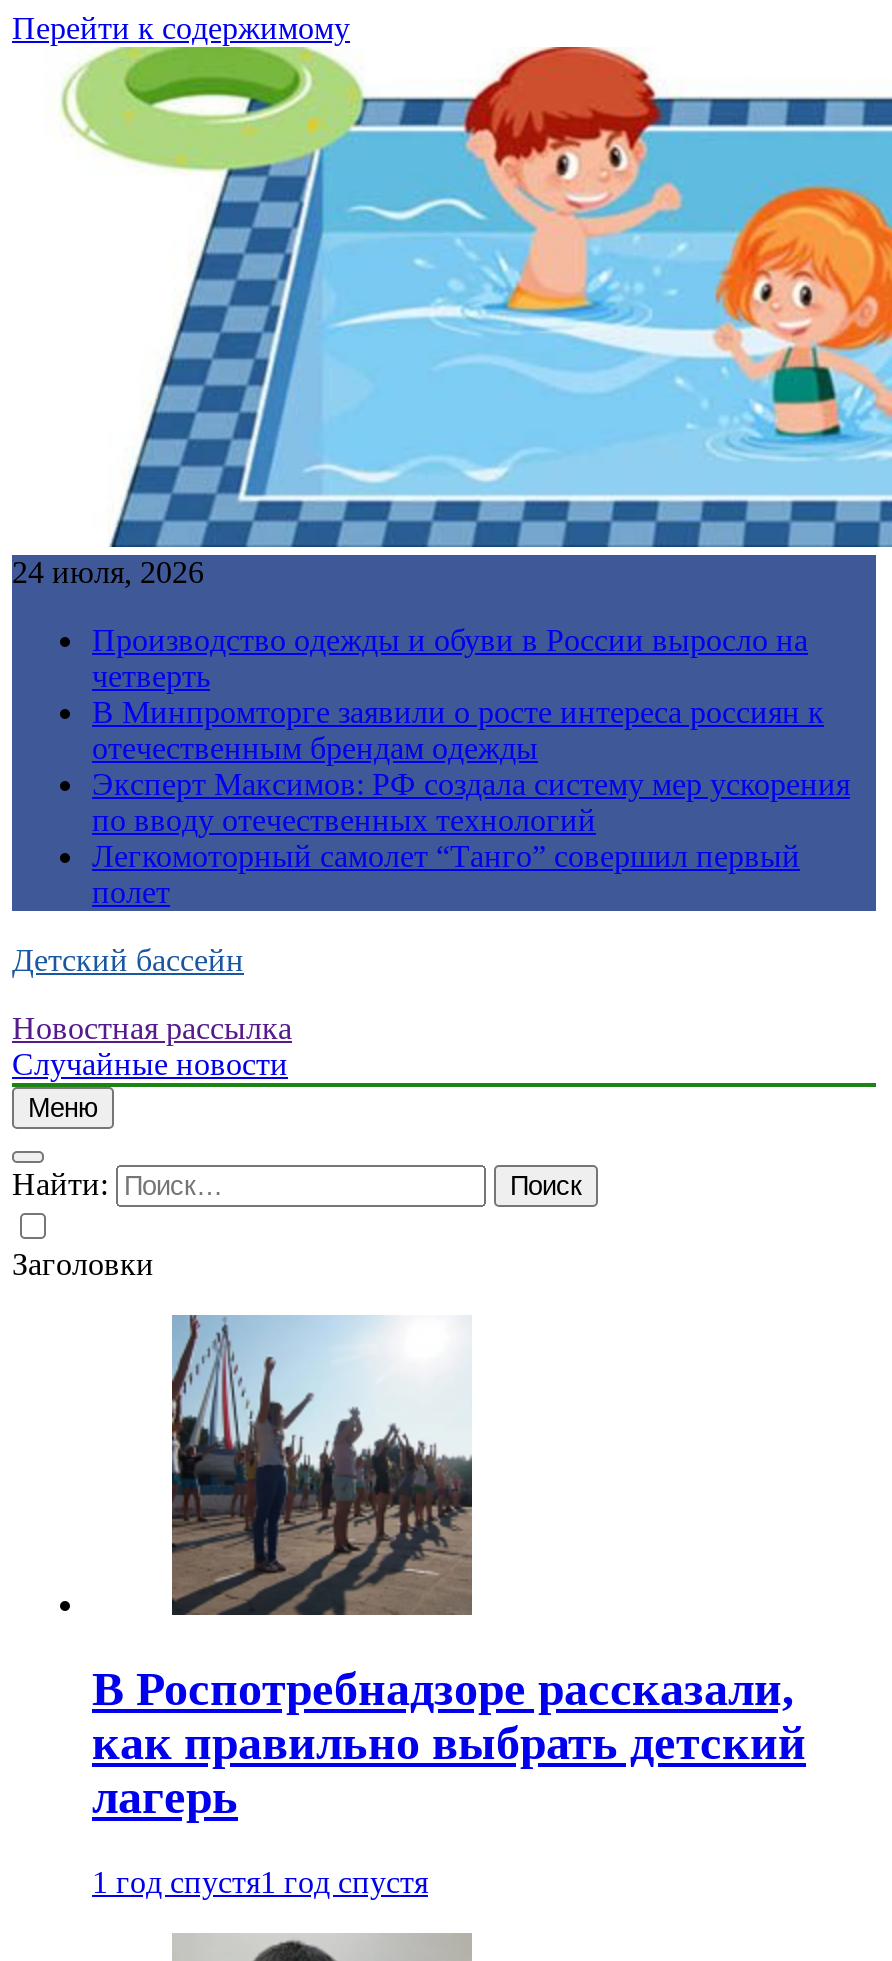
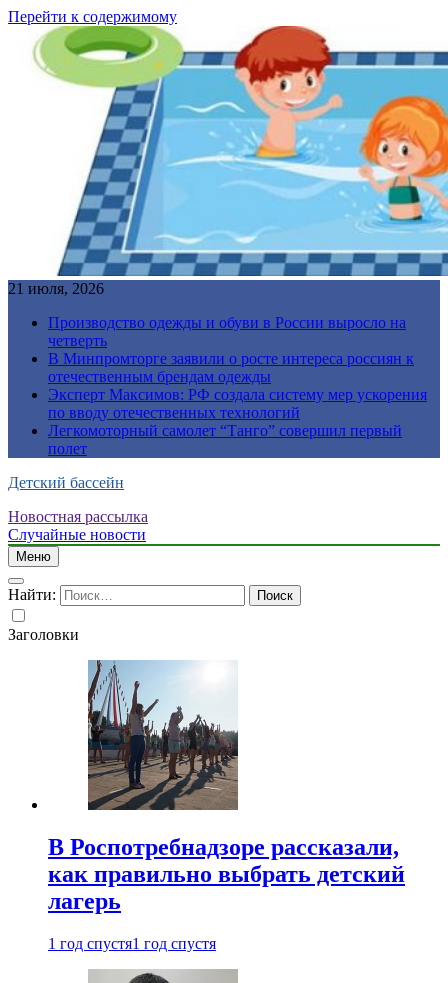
[12,555,204,589] 24 июля, 2026 -> [8,280,104,297] 21 июля, 2026

